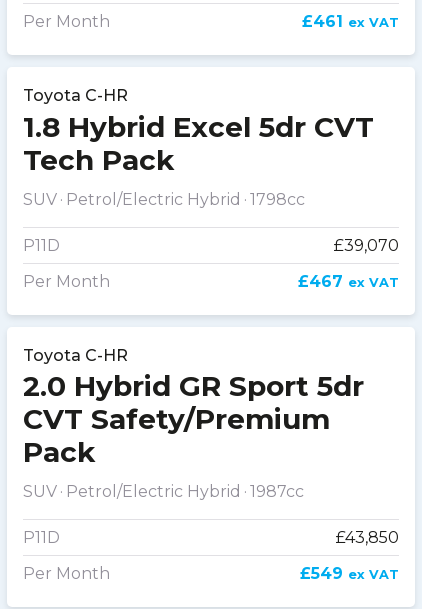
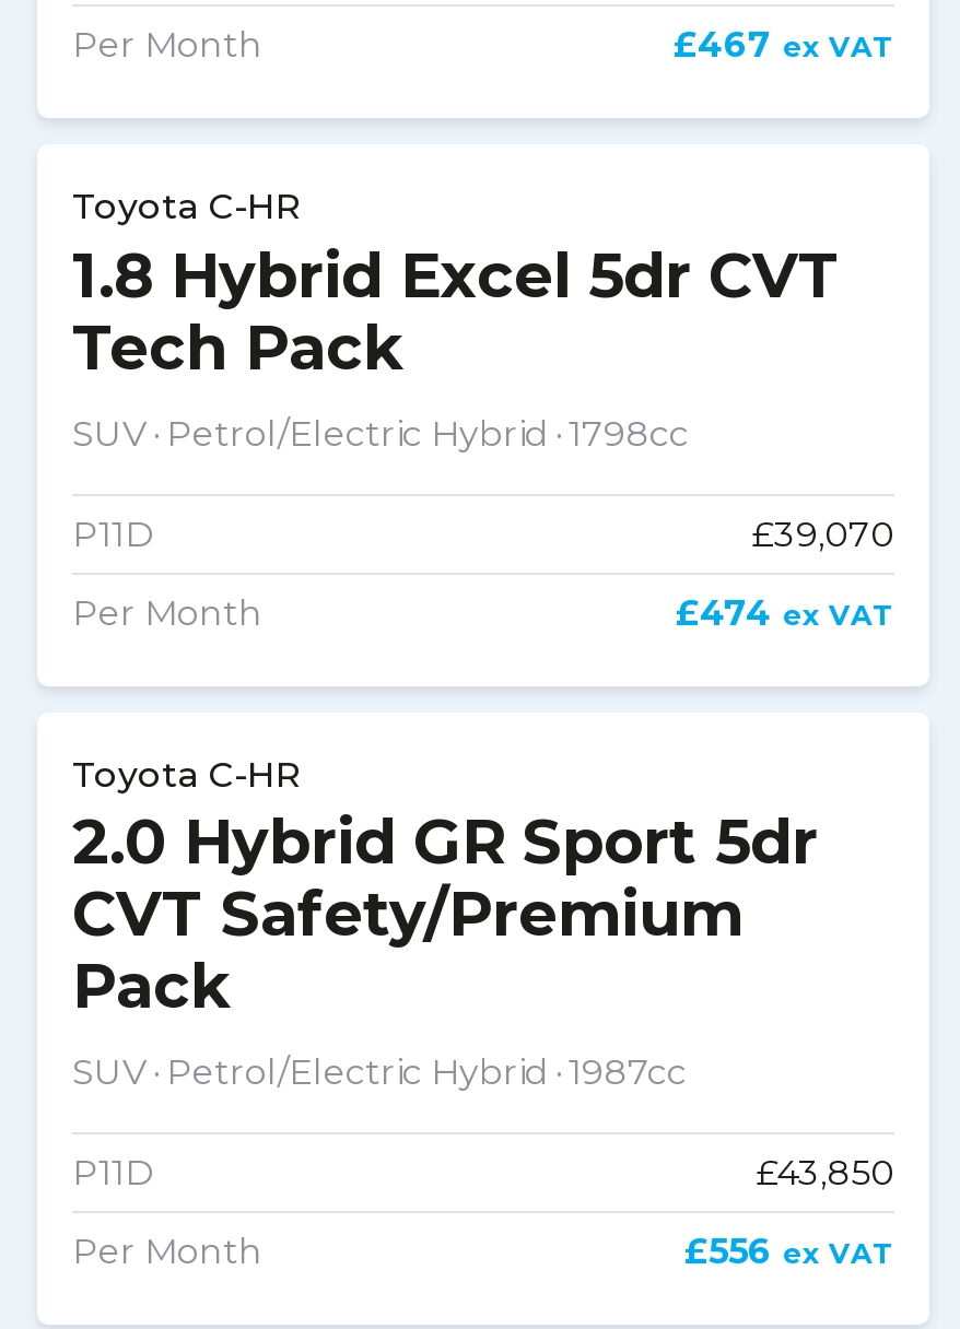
[302,12,399,31] £461 ex VAT -> [674,24,894,66] £467 ex VAT
[298,271,399,290] £467 ex VAT -> [676,591,894,633] £474 ex VAT
[300,564,399,583] £549 ex VAT -> [684,1231,894,1272] £556 ex VAT

